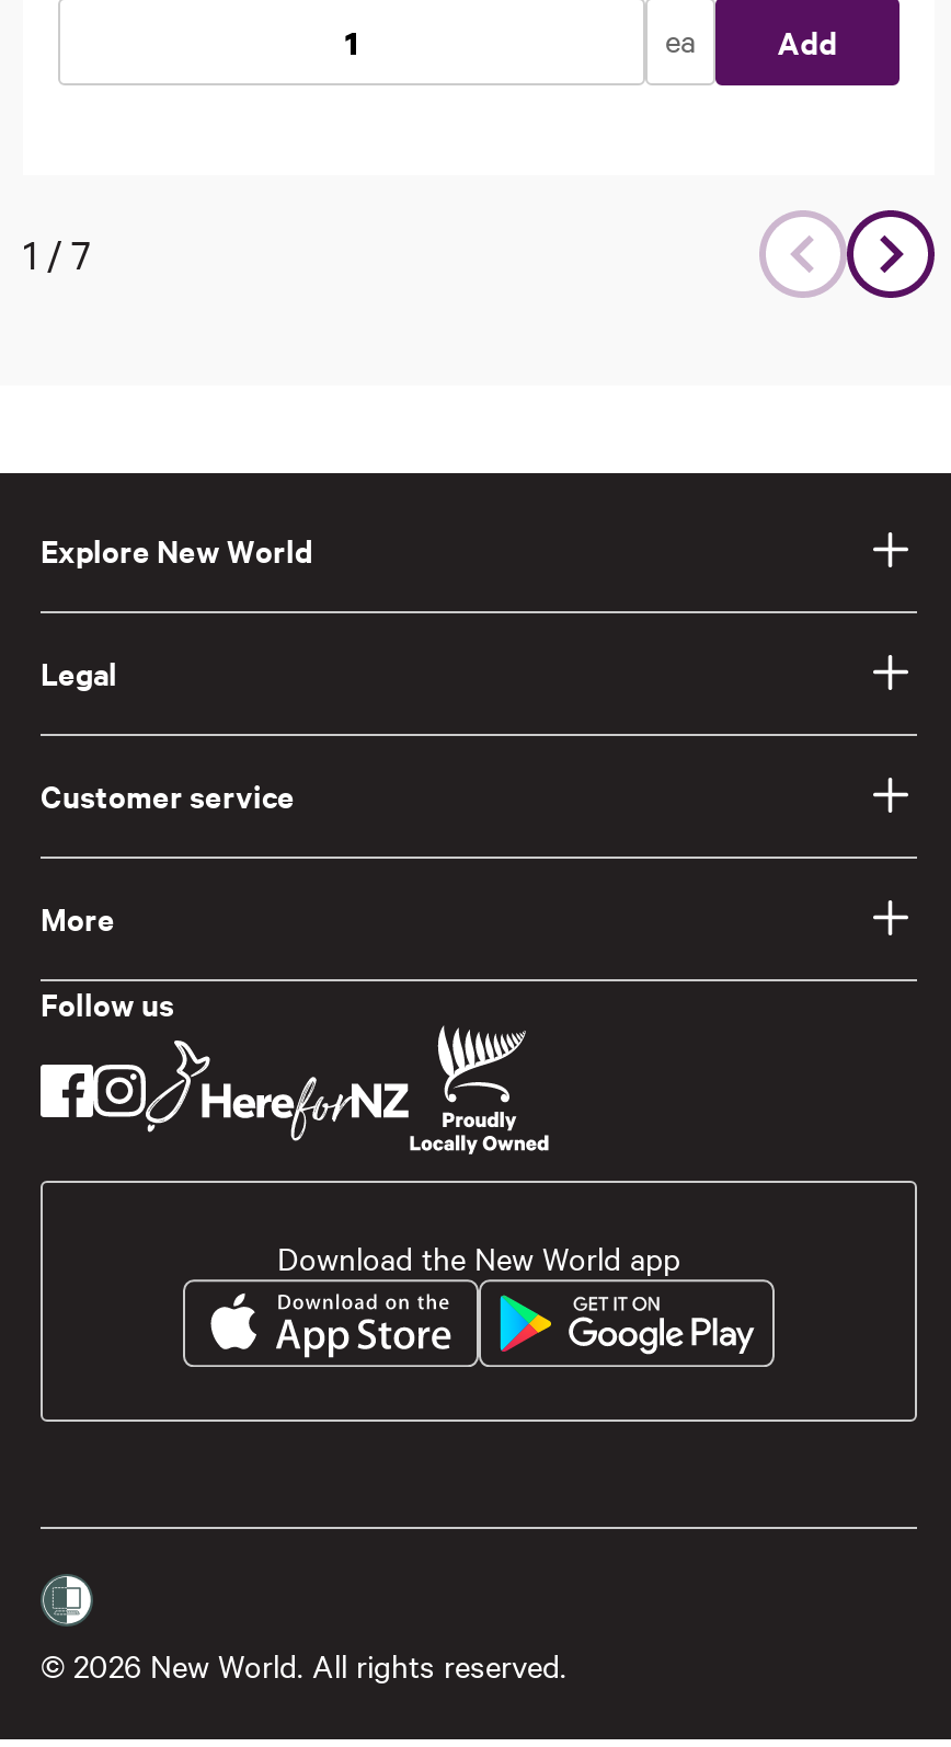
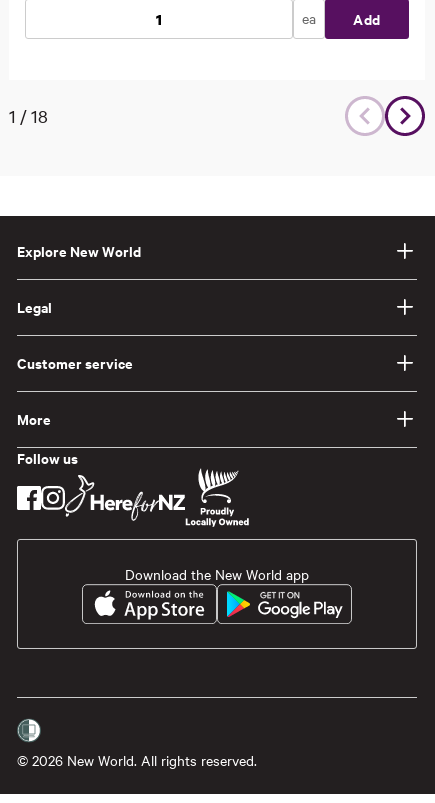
[23,228,91,278] 1 / 7 -> [9,104,48,127] 1 / 18

